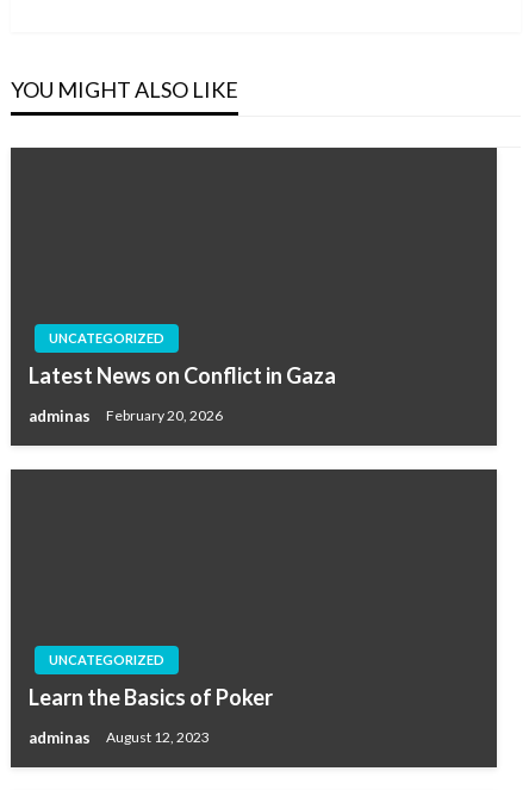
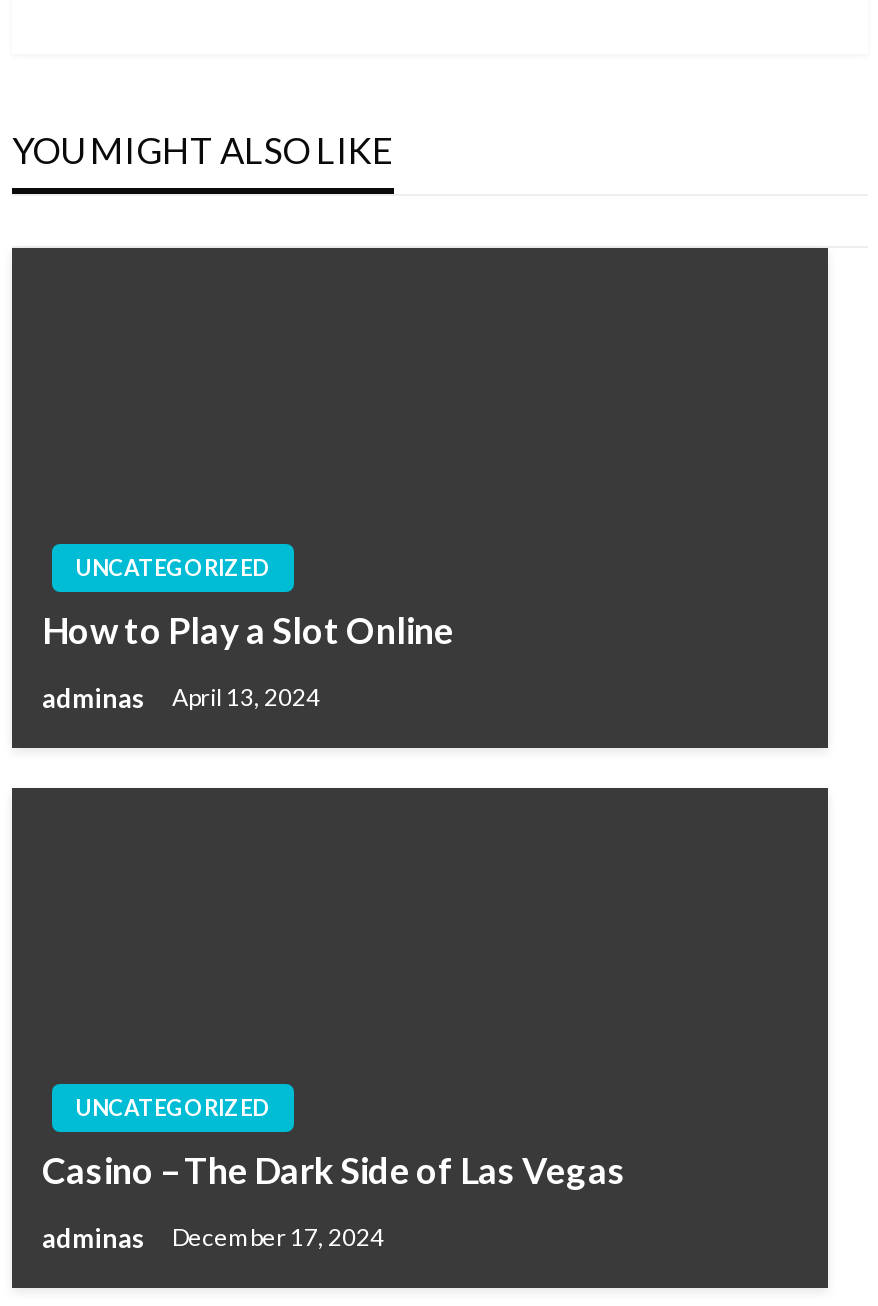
[29,362,336,388] Latest News on Conflict in Gaza -> [42,608,454,652] How to Play a Slot Online
[29,406,223,425] adminas February 20, 2026 -> [42,682,320,714] adminas April 13, 2024
[29,684,273,710] Learn the Basics of Poker -> [42,1148,626,1192] Casino – The Dark Side of Las Vegas
[29,728,210,747] adminas August 12, 2023 -> [42,1222,384,1254] adminas December 17, 2024

